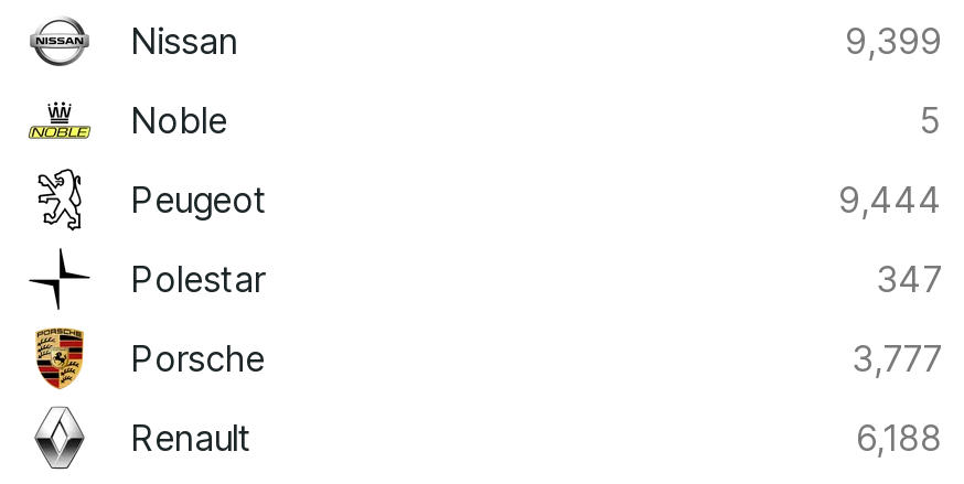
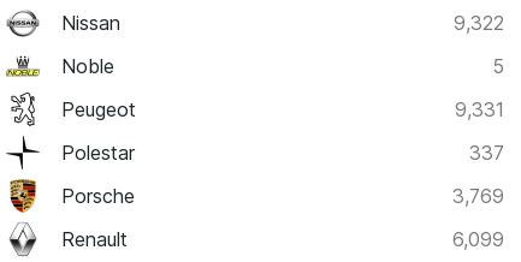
[845,18,942,62] 9,399 -> [454,10,504,34] 9,322
[838,176,942,221] 9,444 -> [455,97,504,121] 9,331
[876,256,942,300] 347 -> [469,140,504,164] 337
[851,335,942,379] 3,777 -> [452,183,504,207] 3,769
[856,415,942,459] 6,188 -> [452,227,504,251] 6,099

